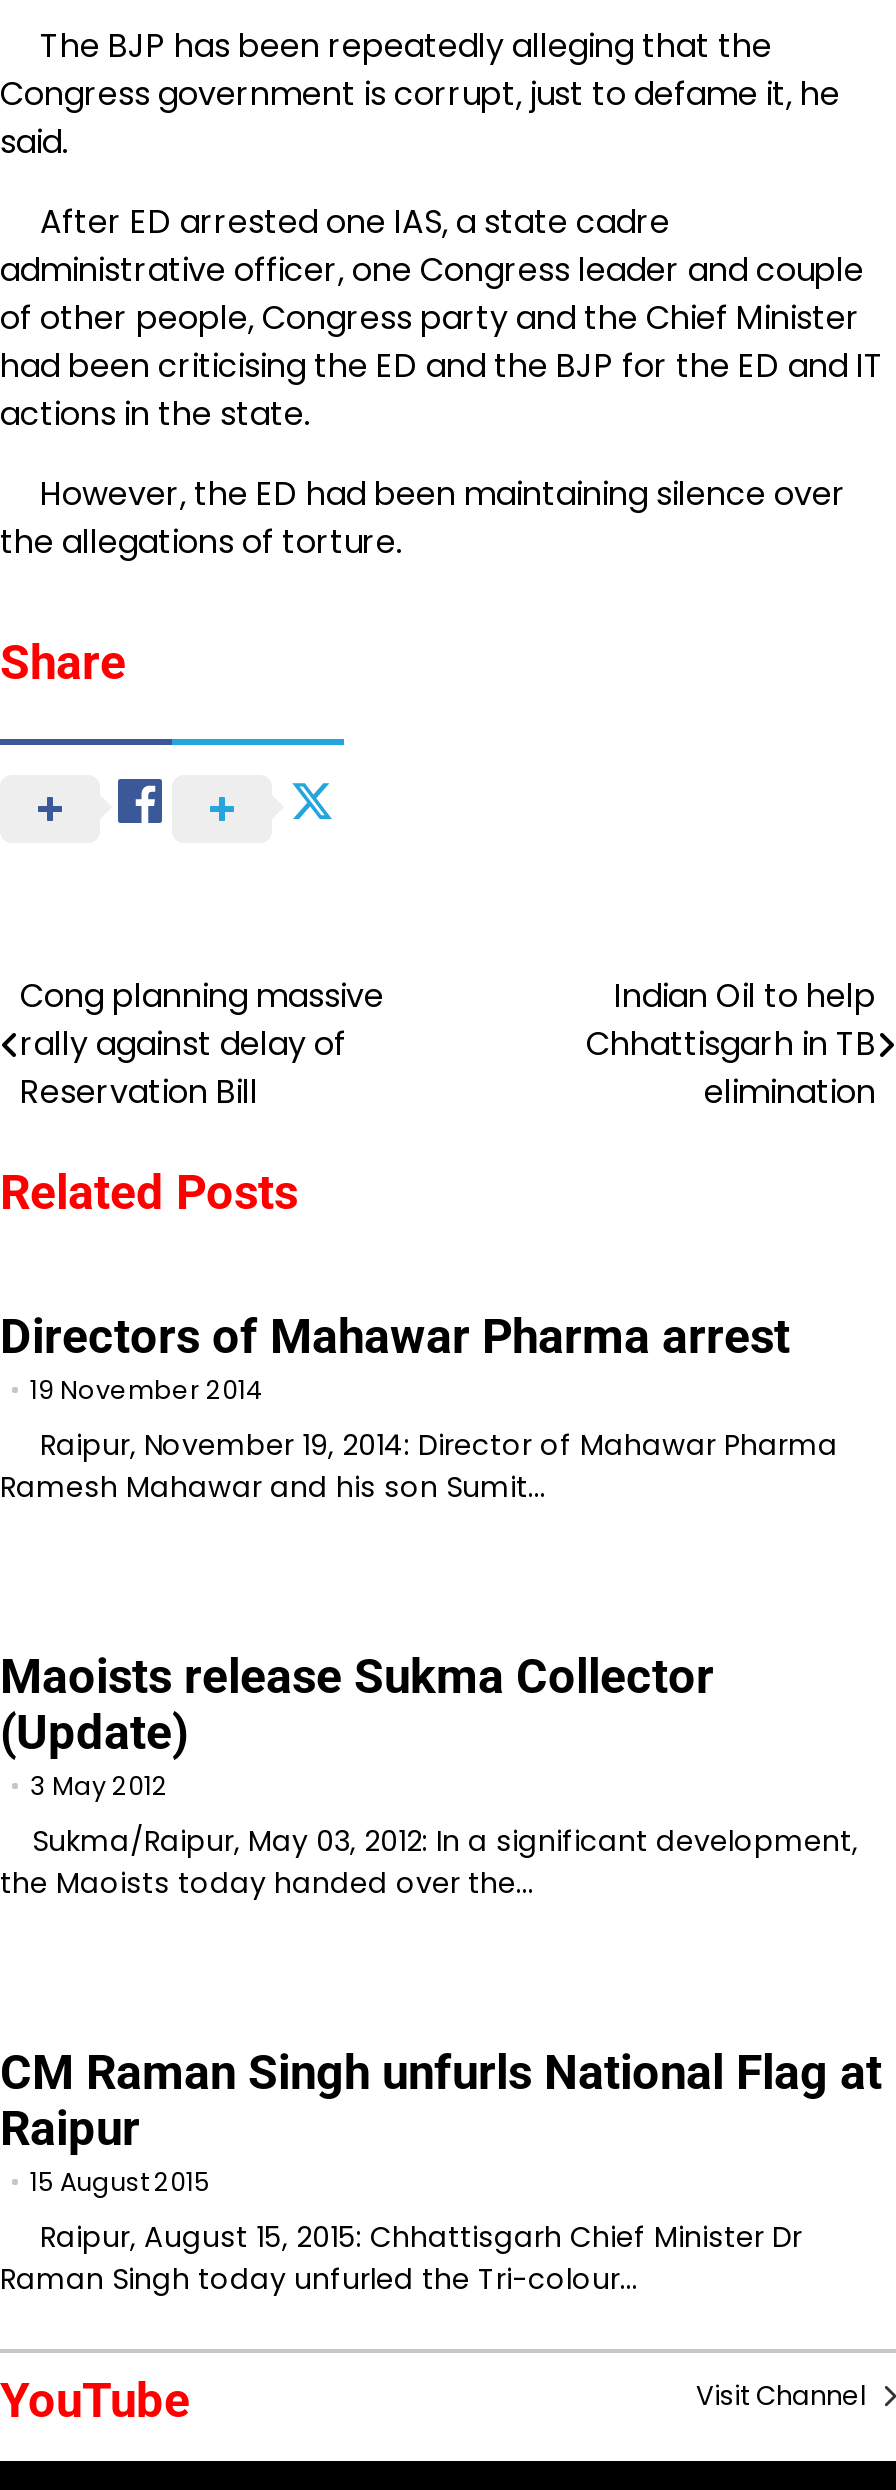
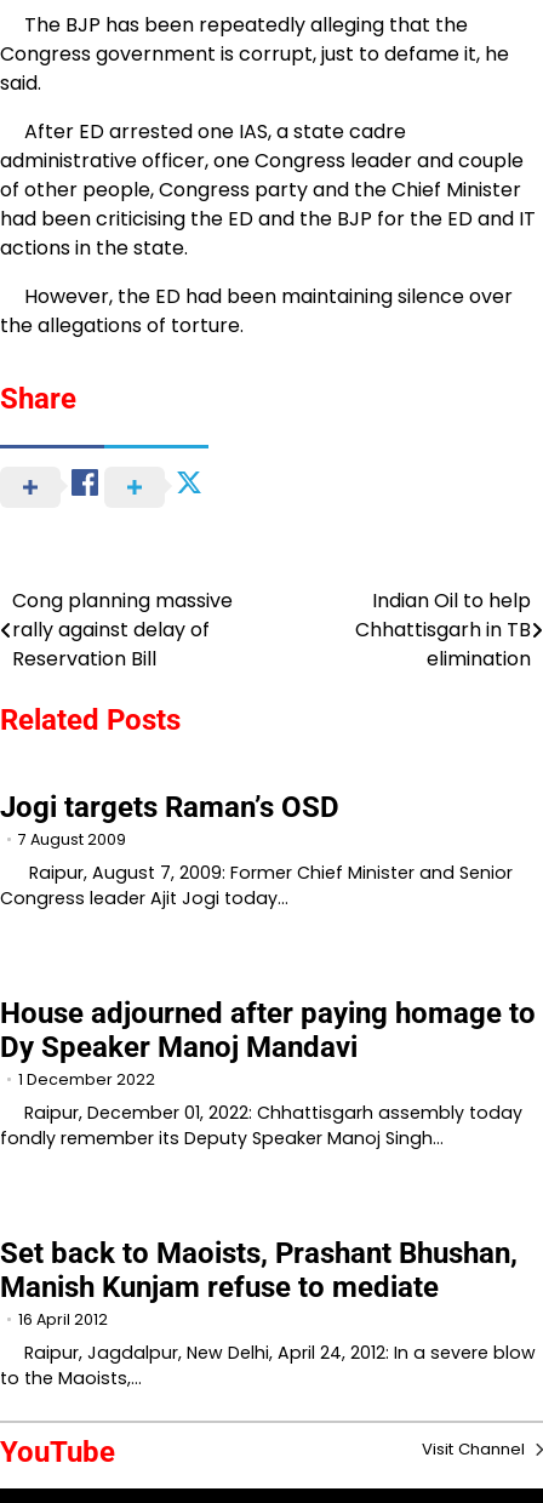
[0,1308,838,1506] Directors of Mahawar Pharma arrest | 19 November 2014 | Raipur, November 19, 2014: Director of Mahawar Pharma | Ramesh Mahawar and his son Sumit… -> [0,790,513,910] Jogi targets Raman’s OSD | 7 August 2009 | Raipur, August 7, 2009: Former Chief Minister and Senior | Congress leader Ajit Jogi today…
[0,1648,858,1902] Maoists release Sukma Collector | (Update) | 3 May 2012 | Sukma/Raipur, May 03, 2012: In a significant development, | the Maoists today handed over the… -> [0,996,536,1150] House adjourned after paying homage to | Dy Speaker Manoj Mandavi | 1 December 2022 | Raipur, December 01, 2022: Chhattisgarh assembly today | fondly remember its Deputy Speaker Manoj Singh…
[0,2044,882,2298] CM Raman Singh unfurls National Flag at | Raipur | 15 August 2015 | Raipur, August 15, 2015: Chhattisgarh Chief Minister Dr | Raman Singh today unfurled the Tri-colour… -> [0,1236,536,1390] Set back to Maoists, Prashant Bhushan, | Manish Kunjam refuse to mediate | 16 April 2012 | Raipur, Jagdalpur, New Delhi, April 24, 2012: In a severe blow | to the Maoists,…

